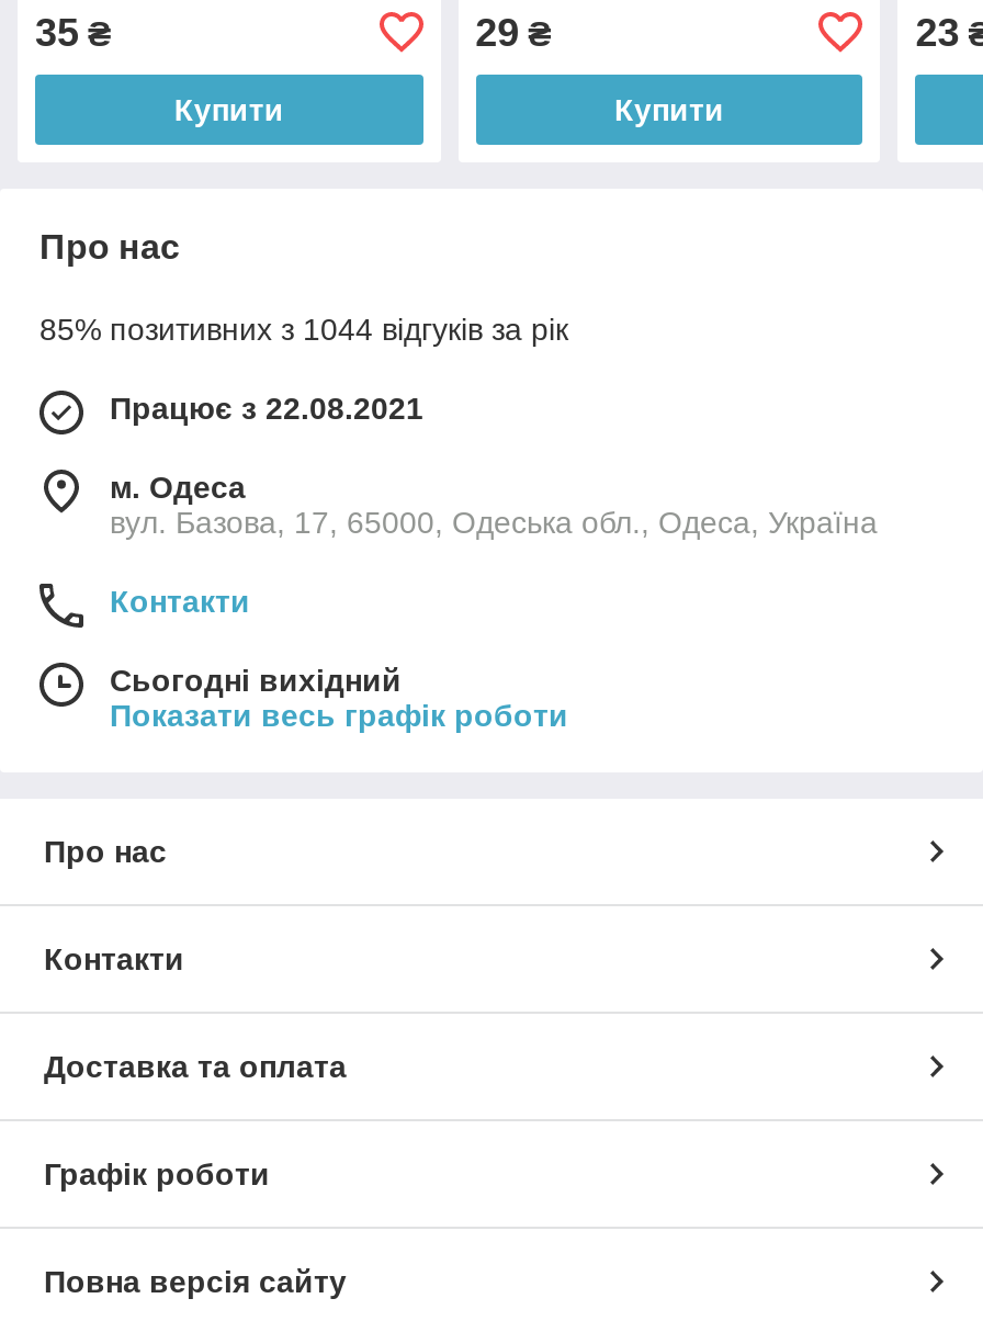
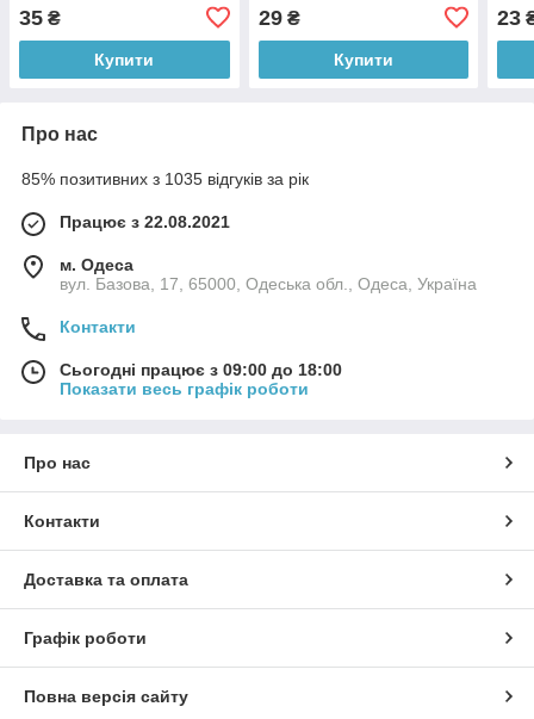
[39,311,568,346] 85% позитивних з 1044 відгуків за рік -> [21,169,309,188] 85% позитивних з 1035 відгуків за рік
[110,662,402,697] Сьогодні вихідний -> [60,360,342,379] Сьогодні працює з 09:00 до 18:00

